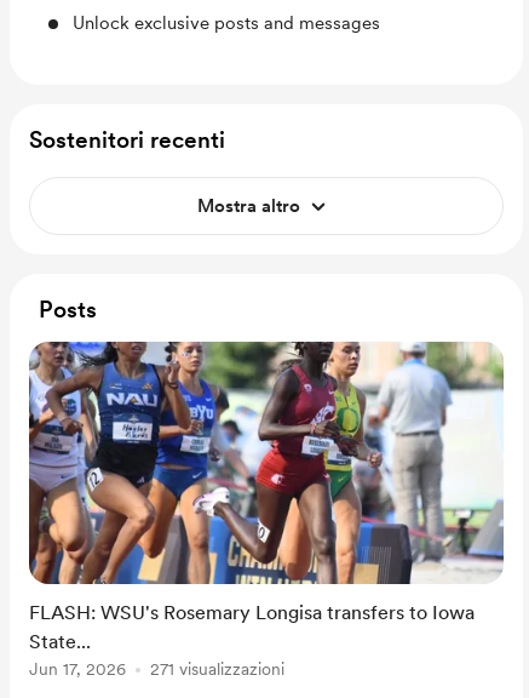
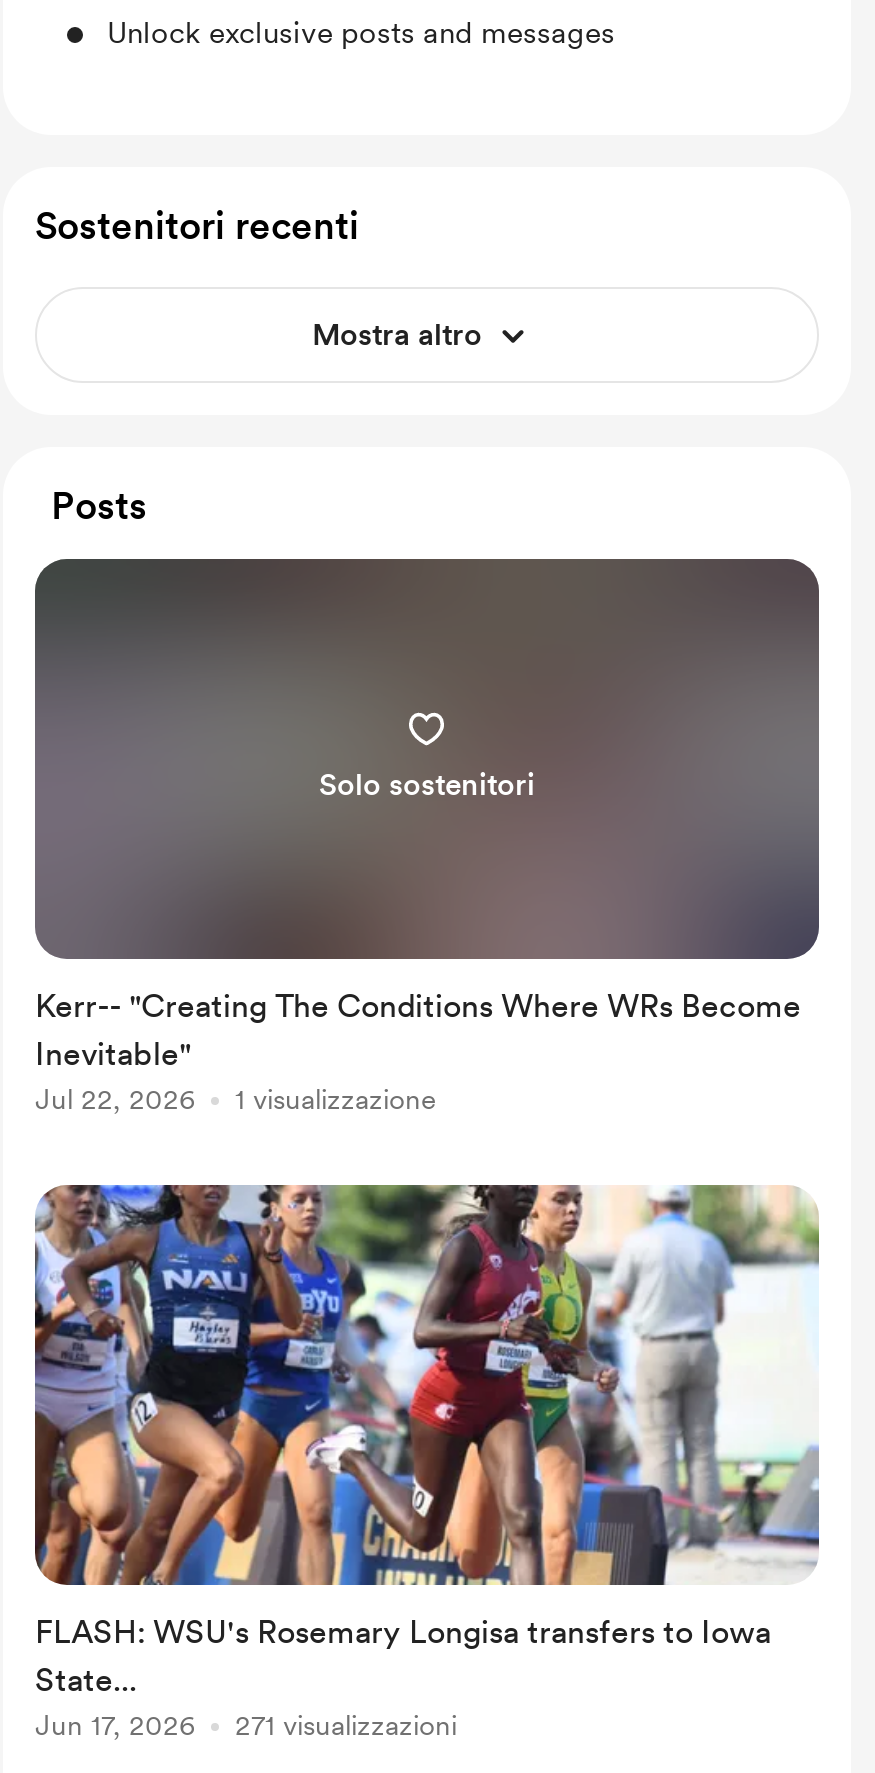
none -> [33,557,821,961] [image] | Solo sostenitori
none -> [35,987,801,1115] Kerr-- "Creating The Conditions Where WRs Become | Inevitable" | Jul 22, 2026 | 1 visualizzazione

